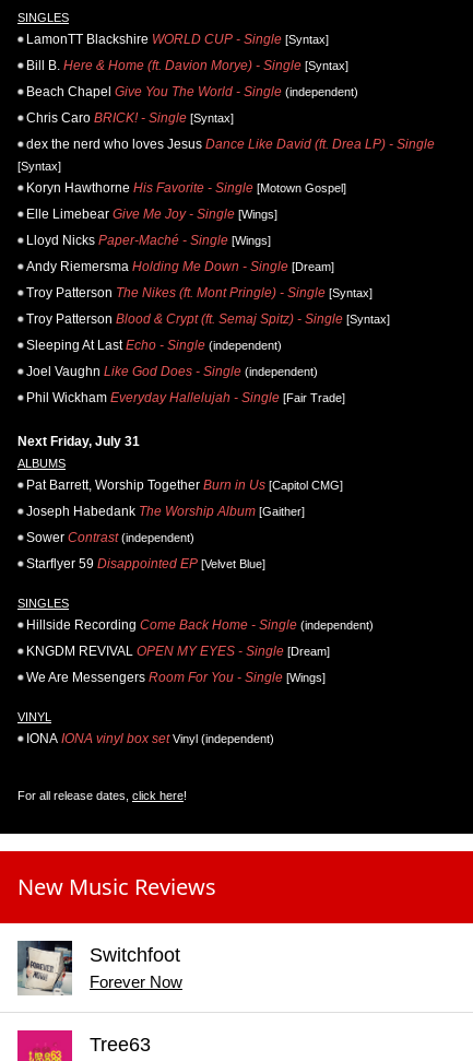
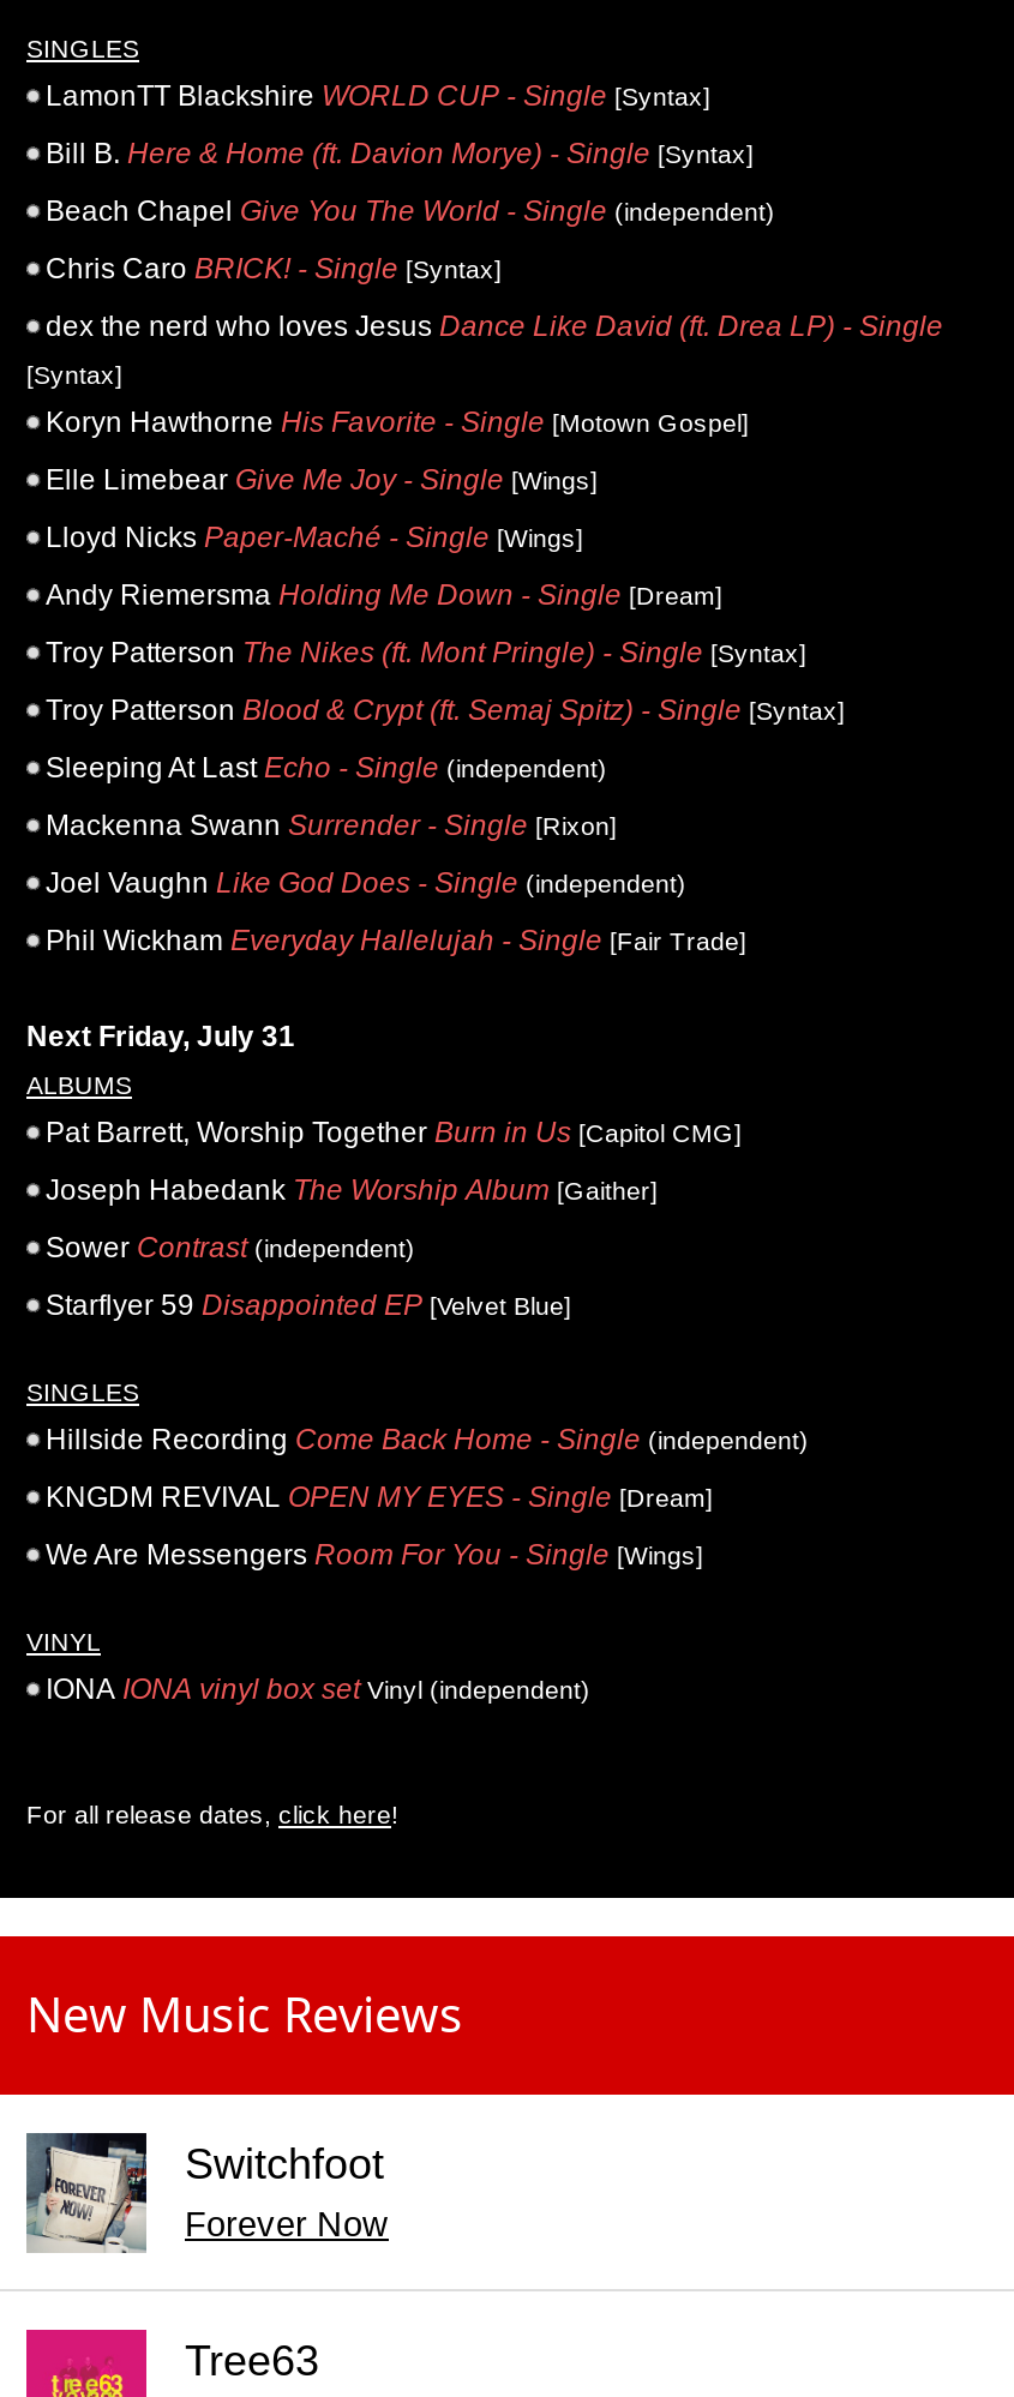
none -> [46,808,617,842] Mackenna Swann Surrender - Single [Rixon]

